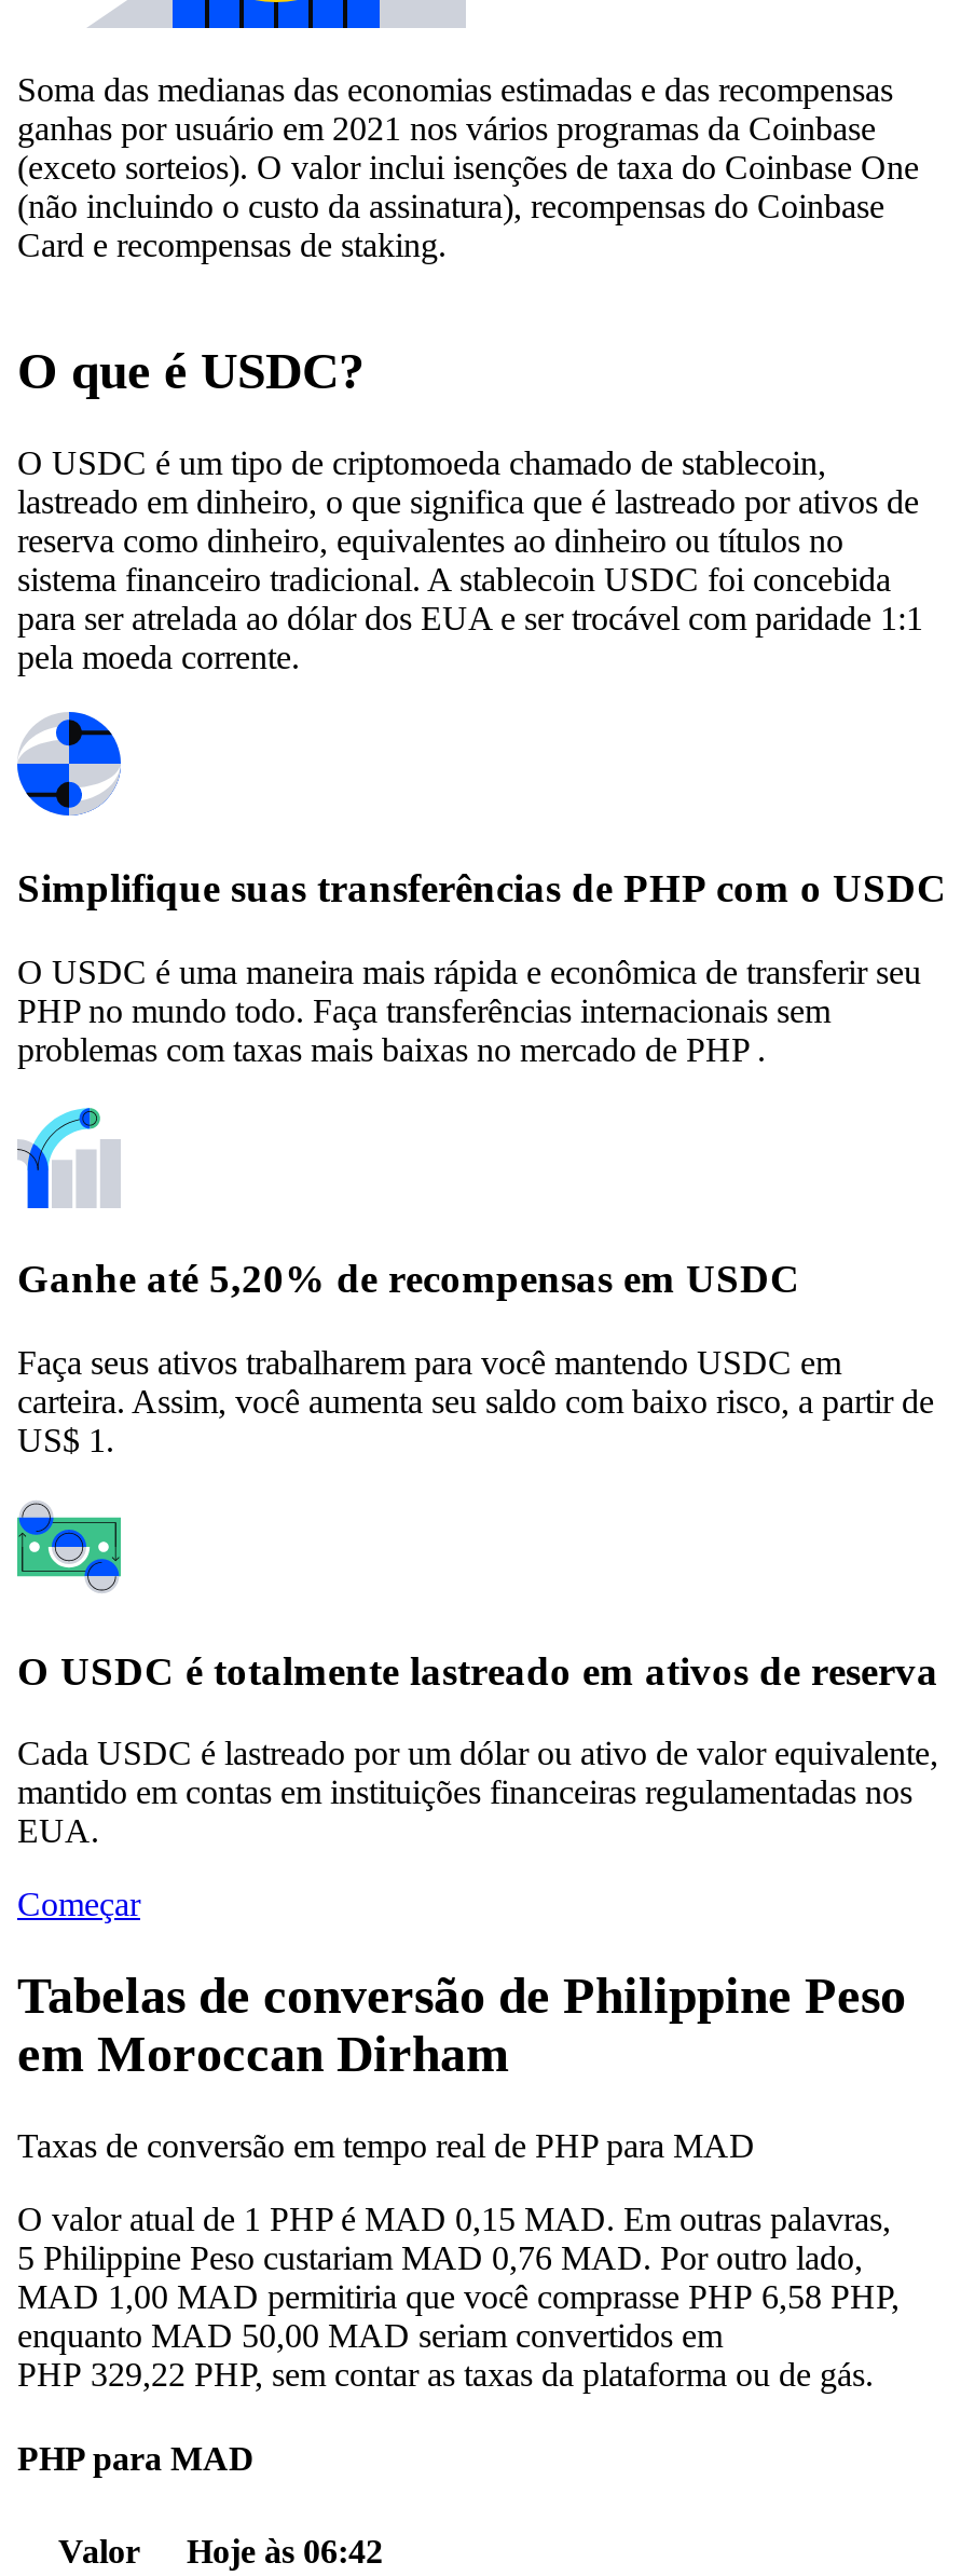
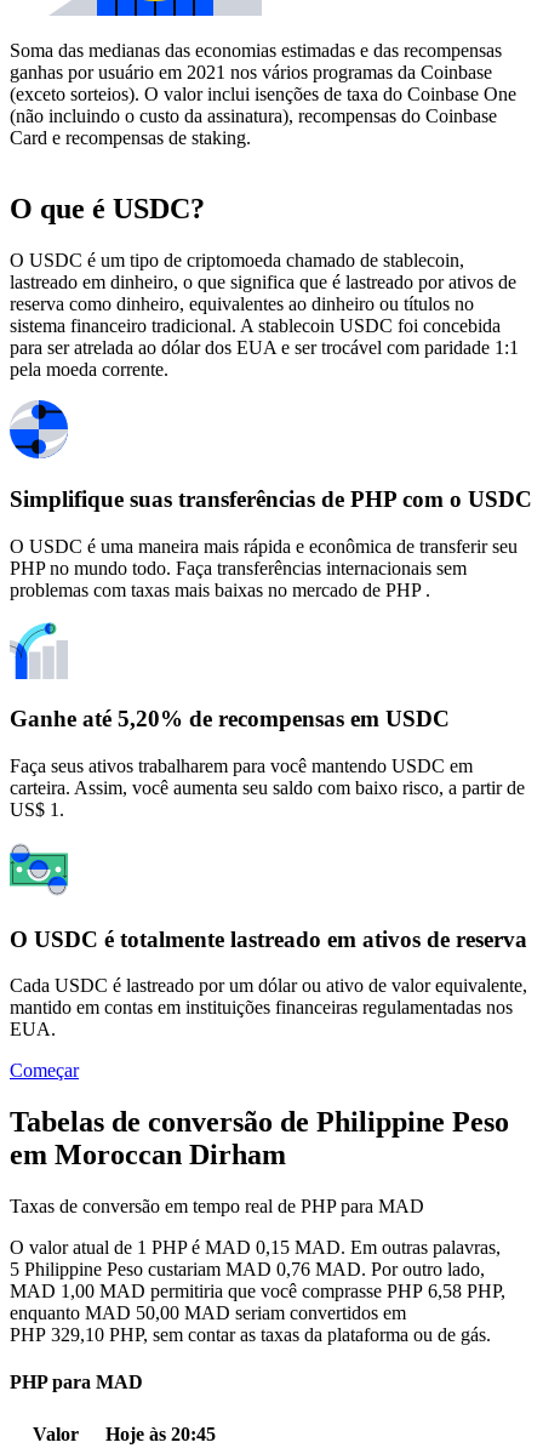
[17,2356,874,2393] PHP 329,22 PHP, sem contar as taxas da plataforma ou de gás. -> [10,1325,491,1345] PHP 329,10 PHP, sem contar as taxas da plataforma ou de gás.
[58,2532,383,2569] Valor Hoje às 06:42 -> [33,1423,215,1444] Valor Hoje às 20:45

